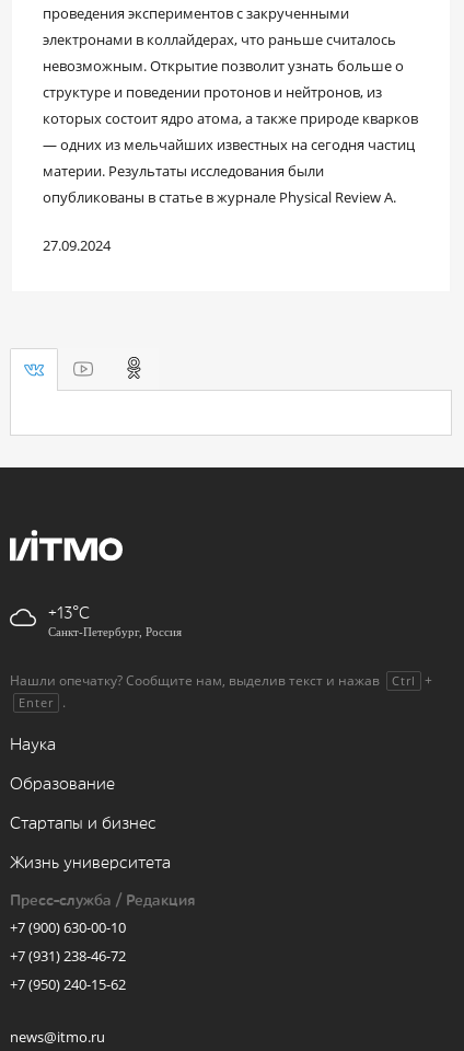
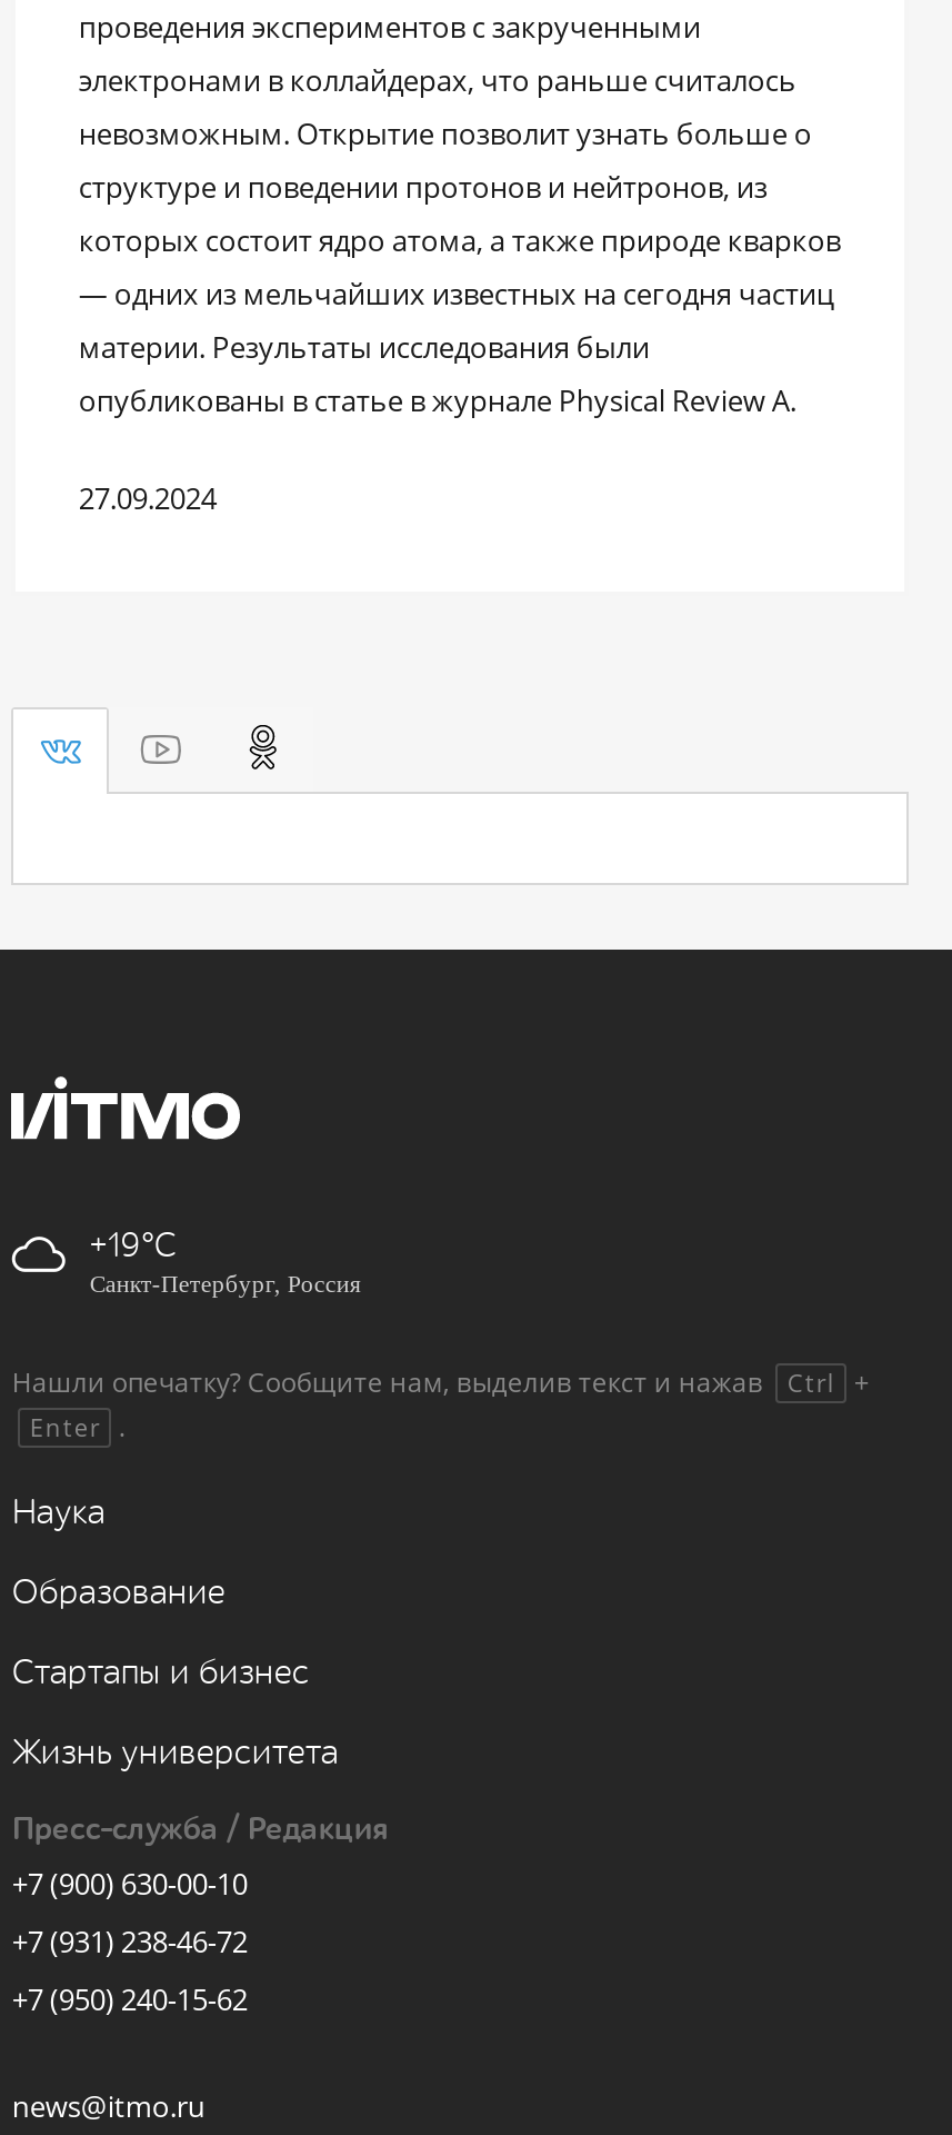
[49,603,73,624] +13 -> [90,1226,141,1268] +19

